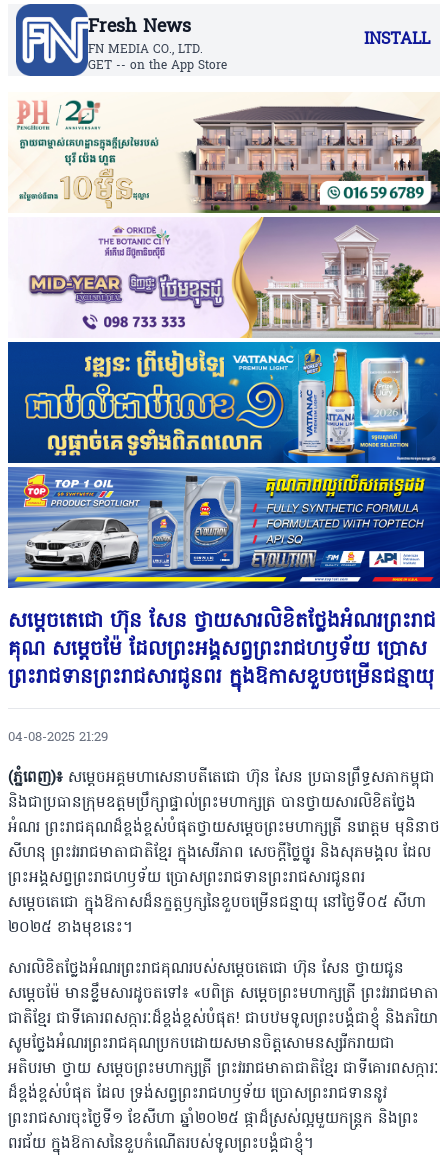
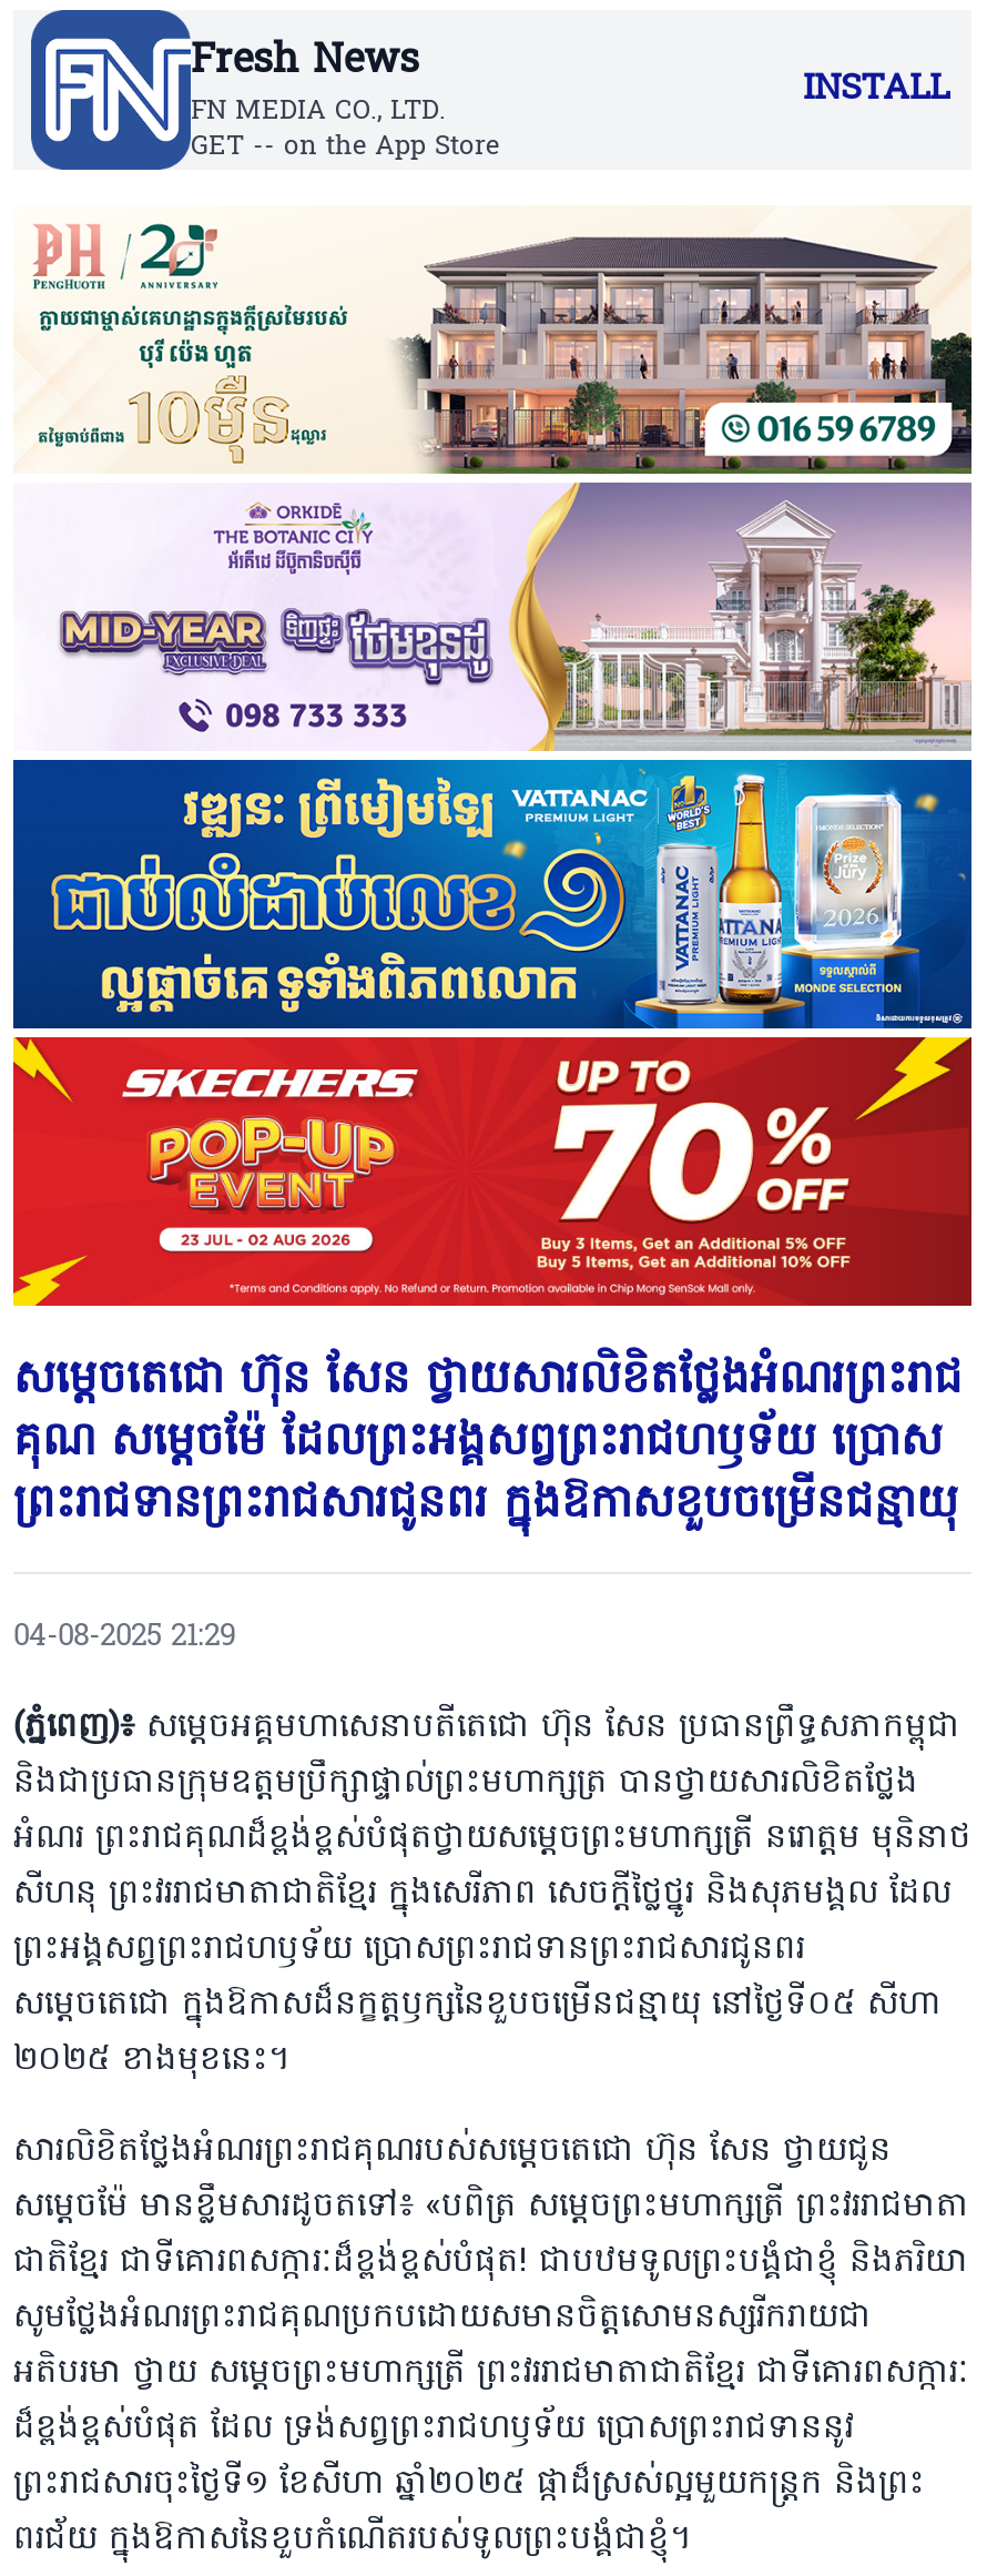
[7,466,441,589] [image] -> [11,1035,974,1308] [image]

